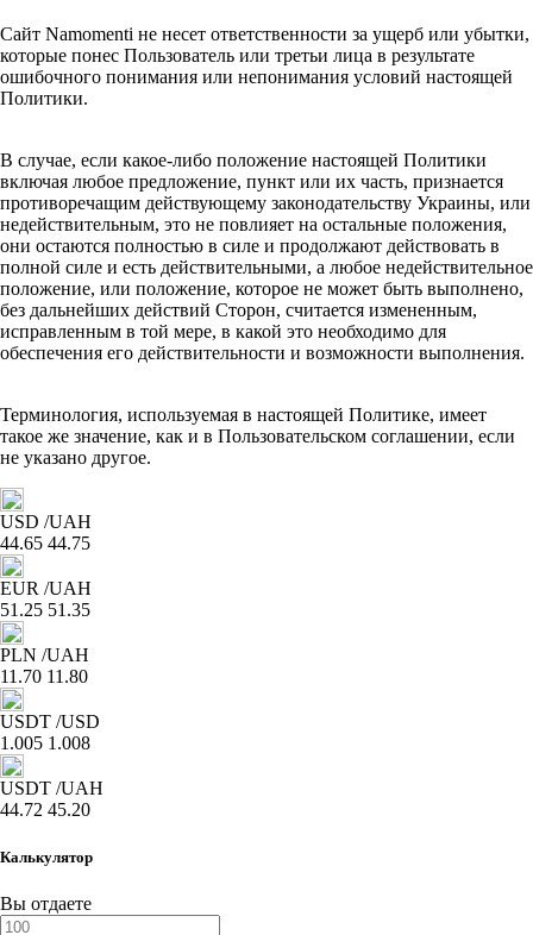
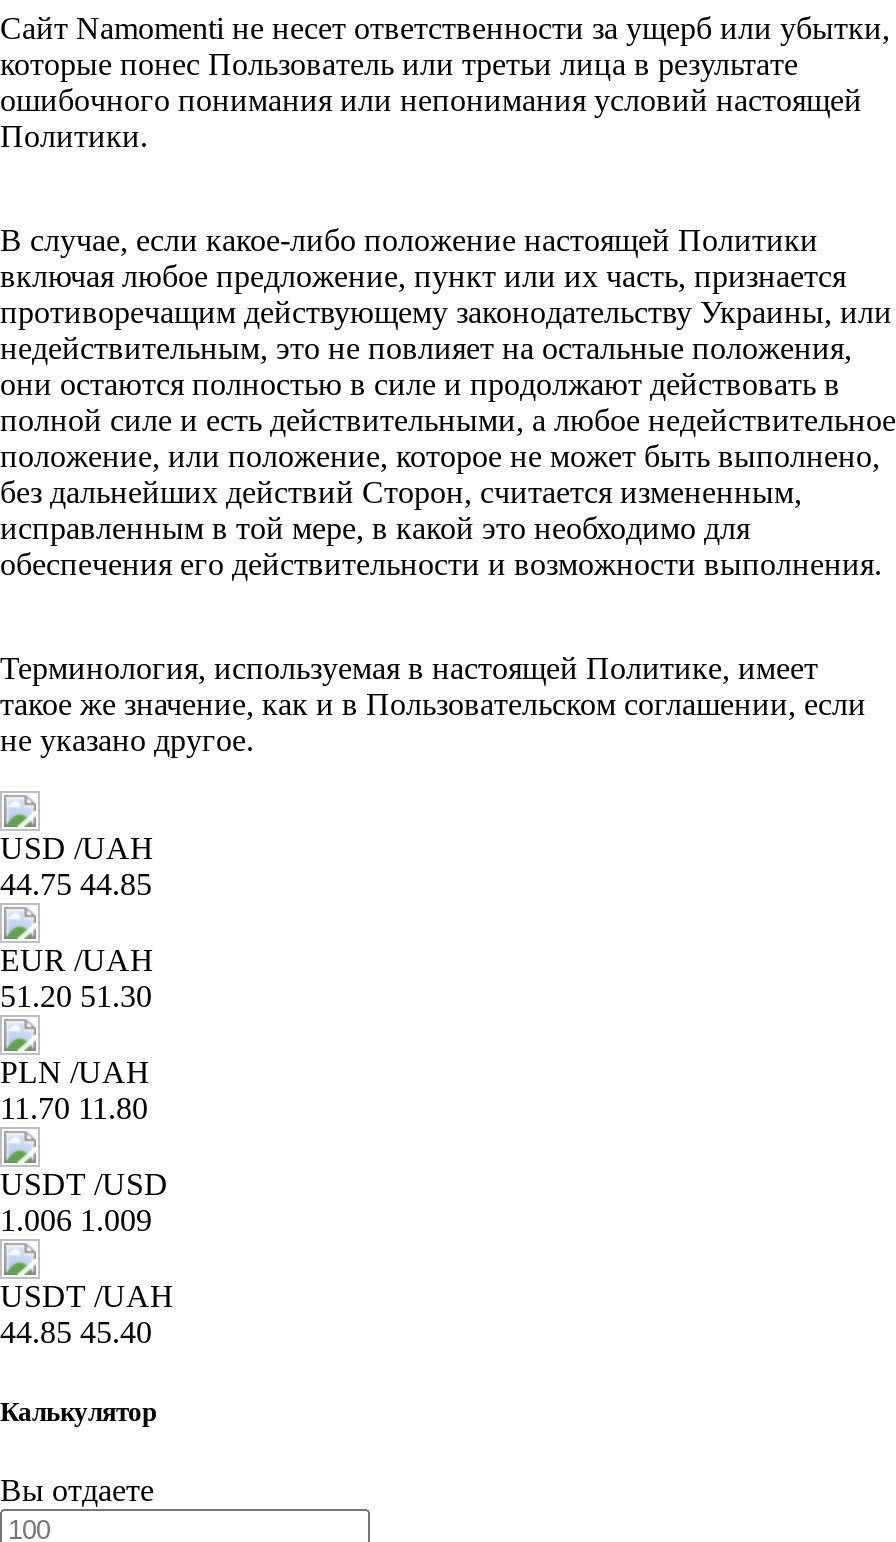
[0,533,90,554] 44.65 44.75 -> [0,868,152,902] 44.75 44.85
[0,600,90,620] 51.25 51.35 -> [0,980,152,1014] 51.20 51.30
[0,733,90,753] 1.005 1.008 -> [0,1204,152,1238] 1.006 1.009
[0,800,90,820] 44.72 45.20 -> [0,1316,152,1350] 44.85 45.40

